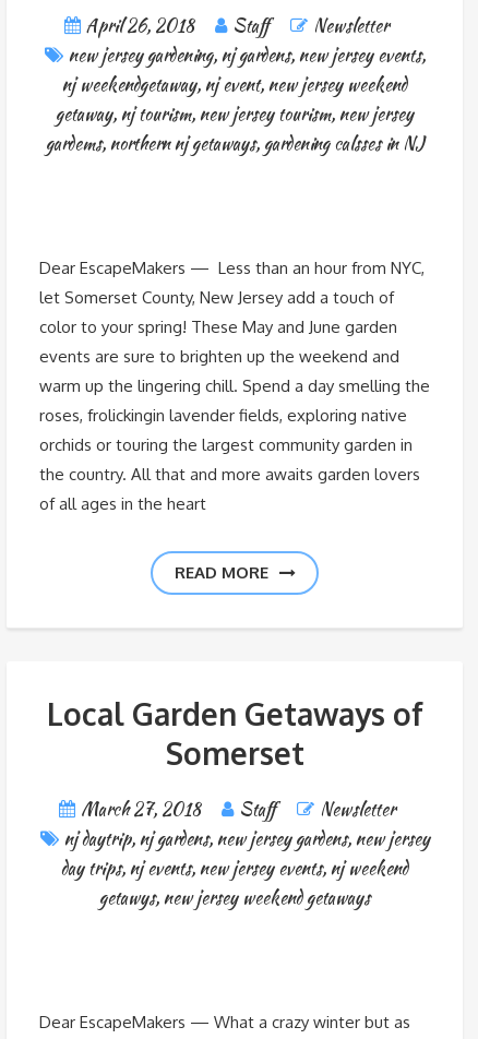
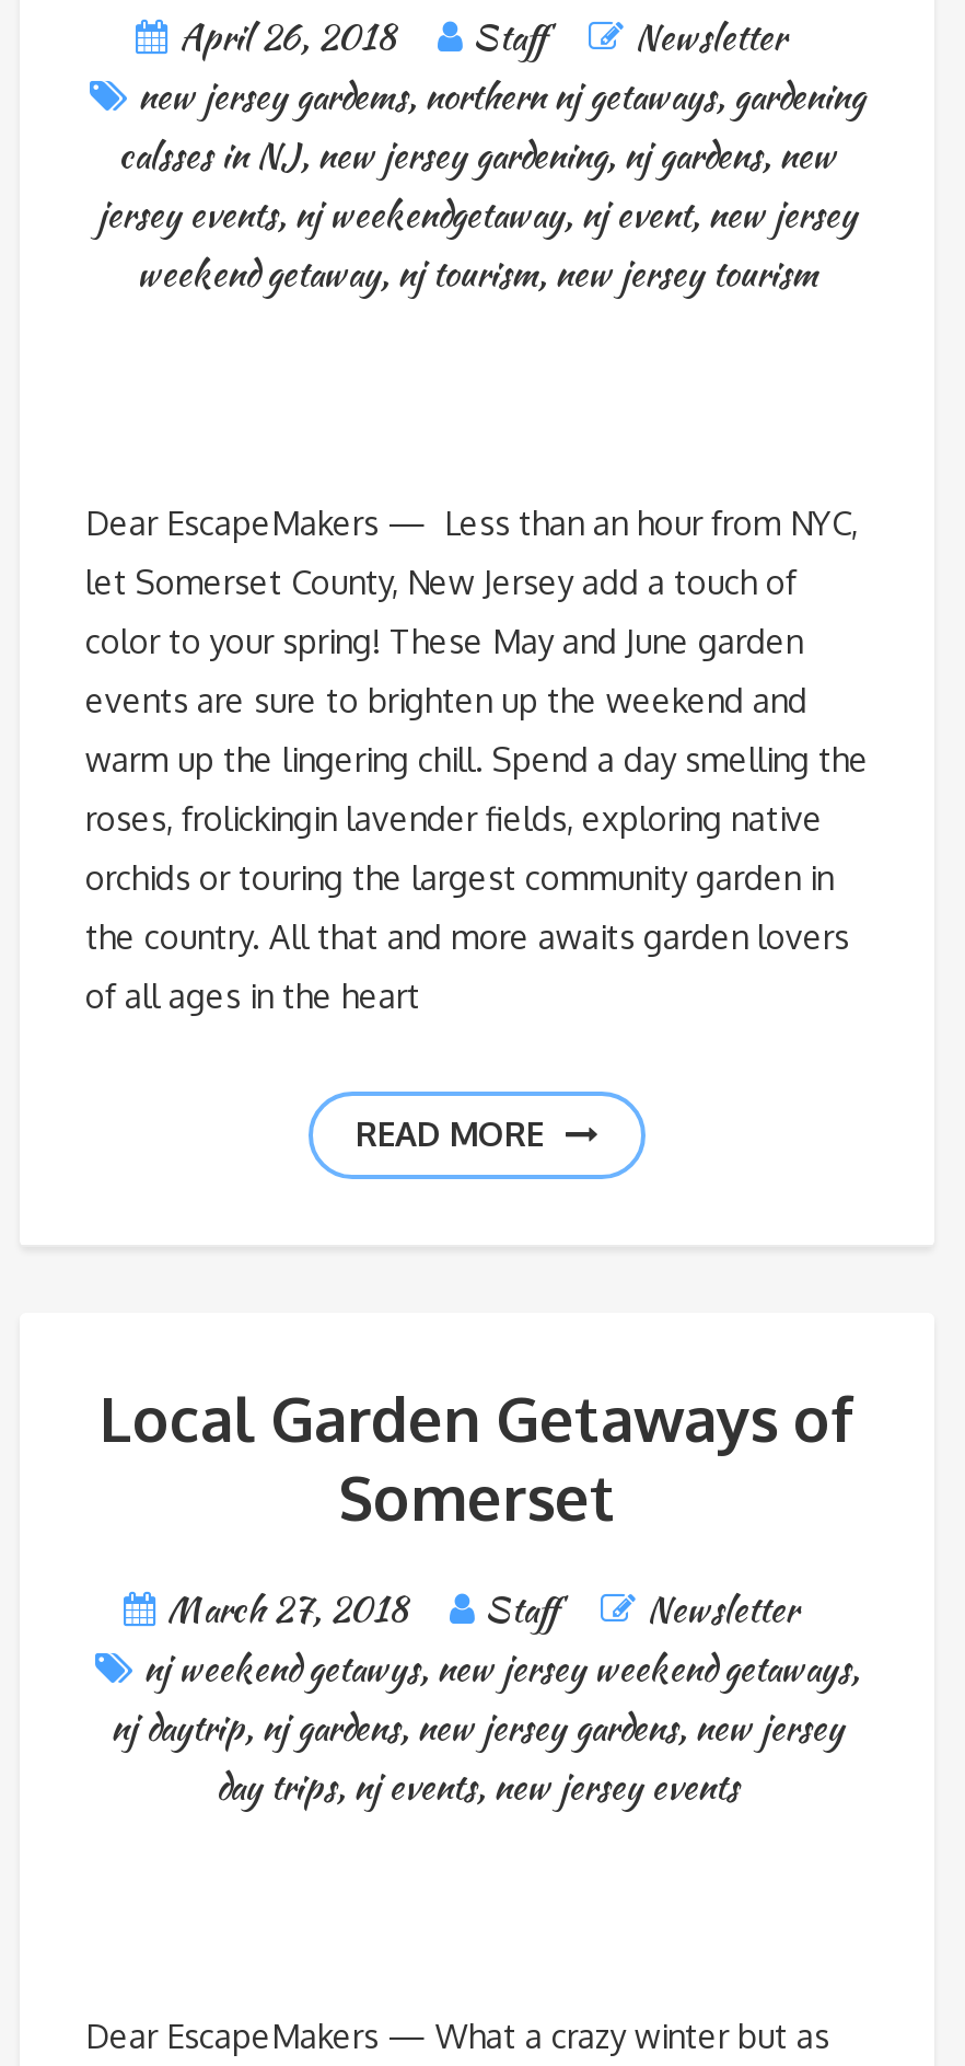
[45,42,425,156] new jersey gardening, nj gardens, new jersey events, | nj weekendgetaway, nj event, new jersey weekend | getaway, nj tourism, new jersey tourism, new jersey | gardems, northern nj getaways, gardening calsses in NJ -> [97,70,864,298] new jersey gardems, northern nj getaways, gardening | calsses in NJ, new jersey gardening, nj gardens, new | jersey events, nj weekendgetaway, nj event, new jersey | weekend getaway, nj tourism, new jersey tourism
moved [64,826,429,851] -> [111,1701,844,1752]: nj daytrip, nj gardens, new jersey gardens, new jersey
none -> [143,1642,859,1693] nj weekend getawys, new jersey weekend getaways,
[61,855,408,910] day trips, nj events, new jersey events, nj weekend | getawys, new jersey weekend getaways -> [216,1761,739,1811] day trips, nj events, new jersey events

